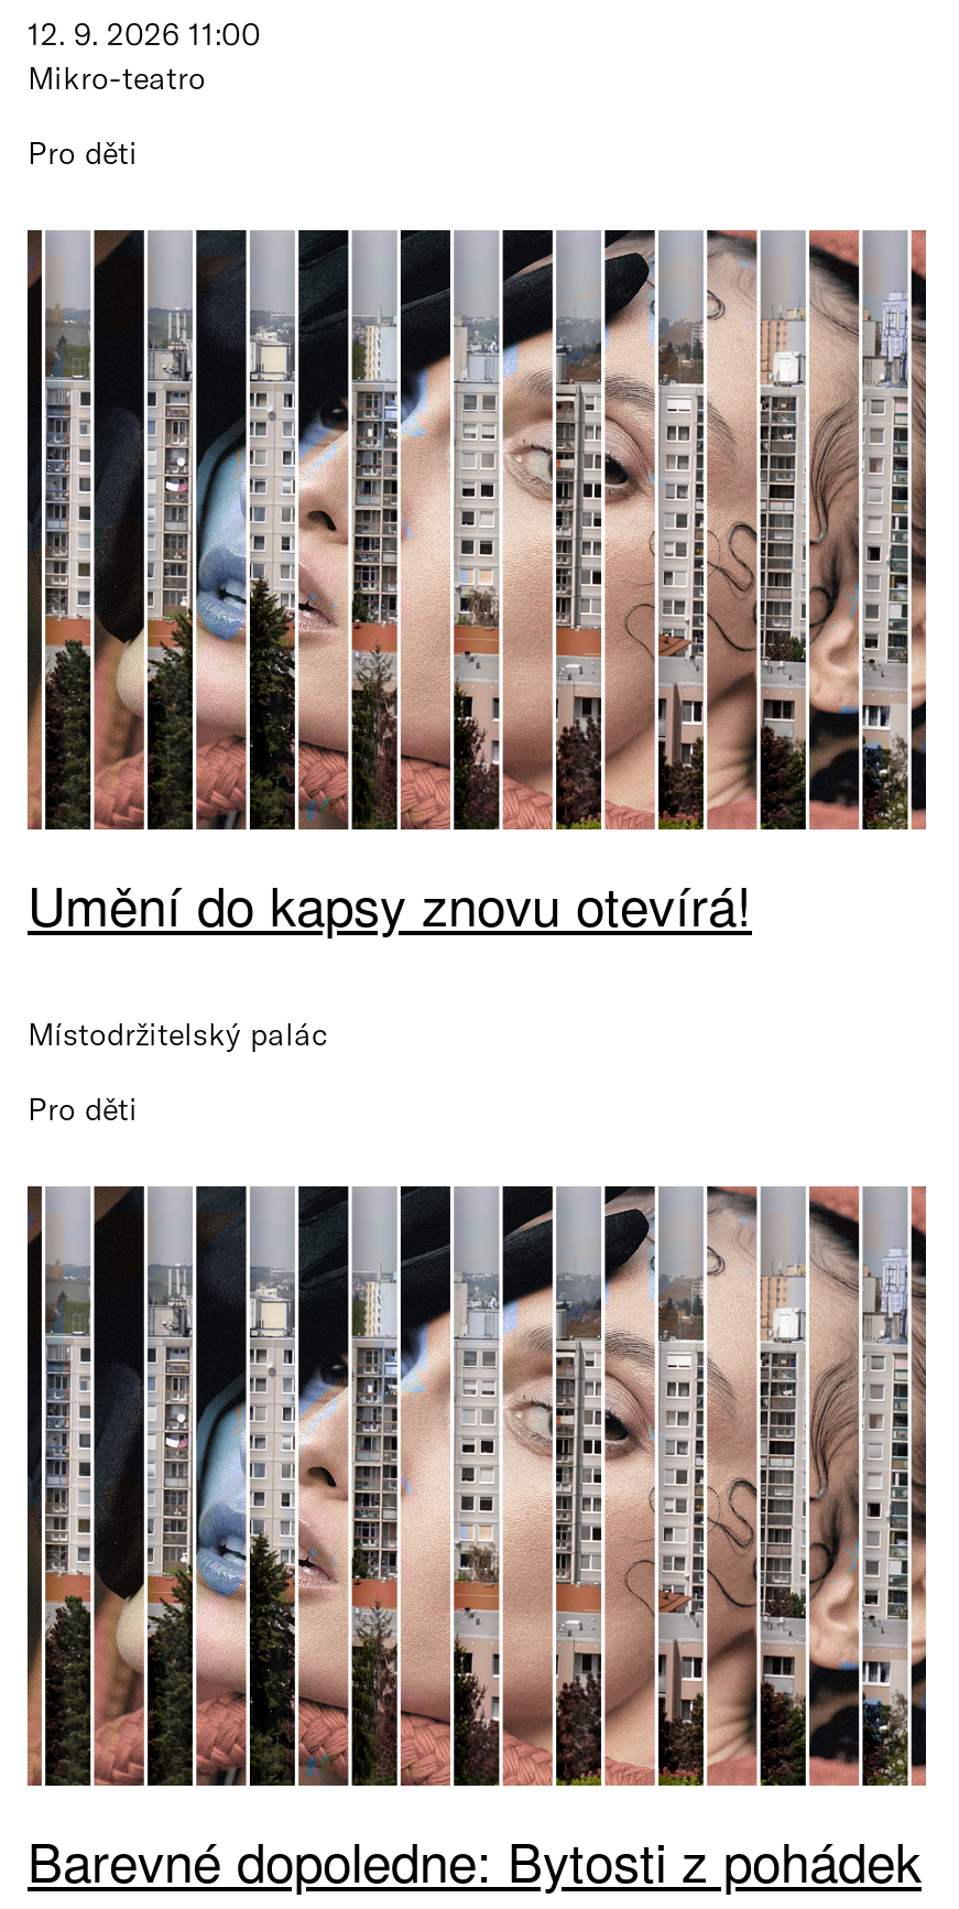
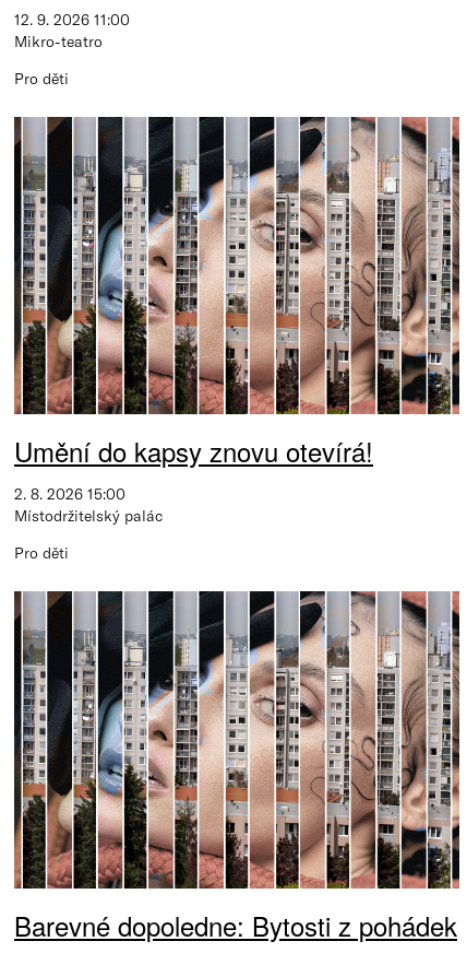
none -> [14,484,125,503] 2. 8. 2026 15:00

